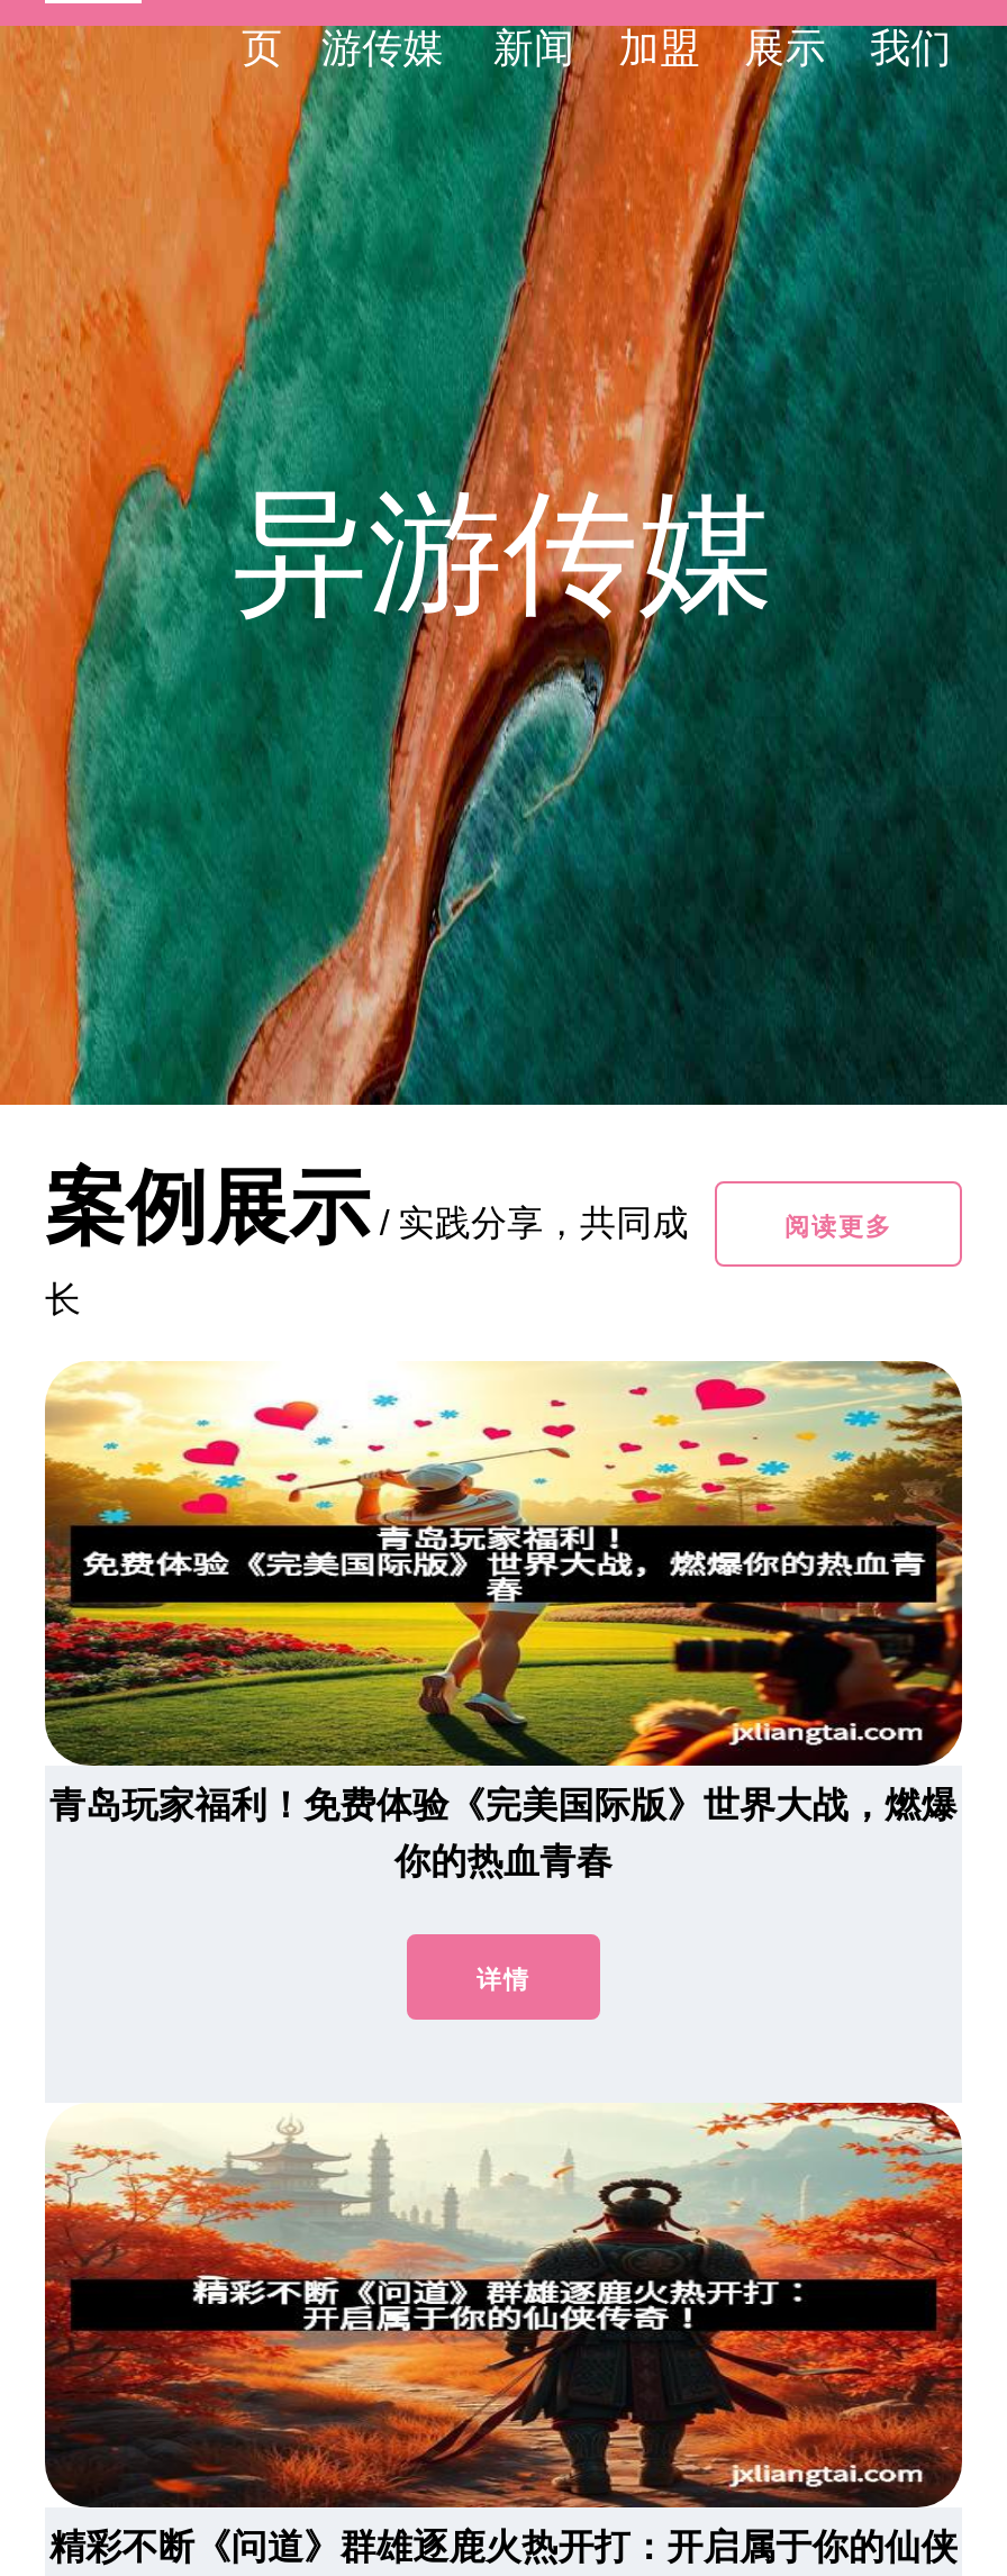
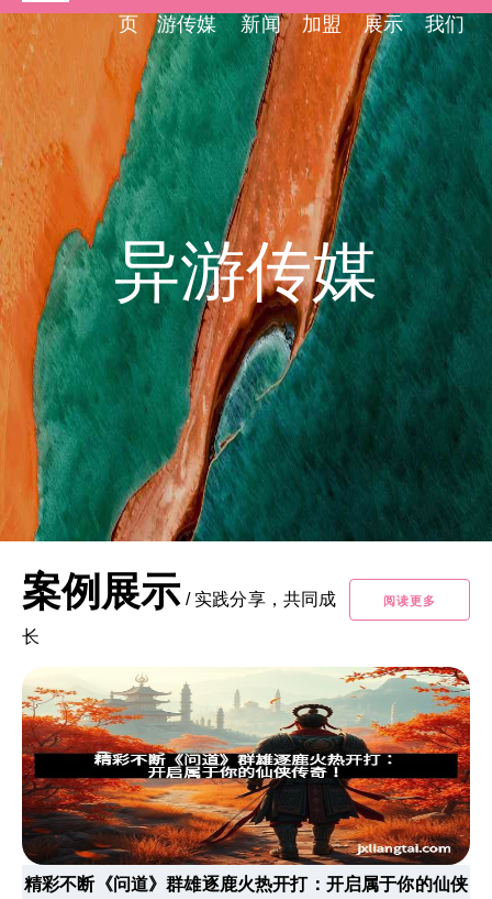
[45,1359,964,1993] [image] | 青岛玩家福利！免费体验《完美国际版》世界大战，燃爆 | 你的热血青春 | 详情 -> none

